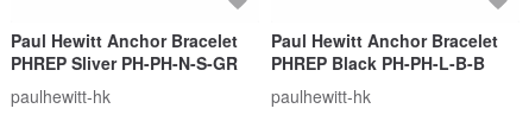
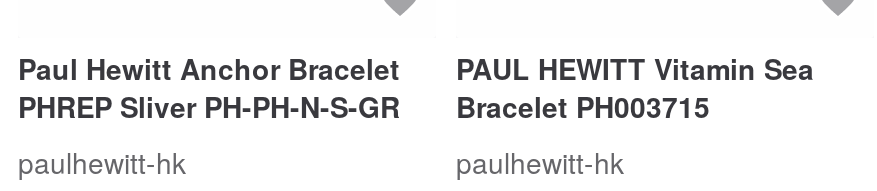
[271,28,498,74] Paul Hewitt Anchor Bracelet | PHREP Black PH-PH-L-B-B -> [456,48,814,126] PAUL HEWITT Vitamin Sea | Bracelet PH003715

